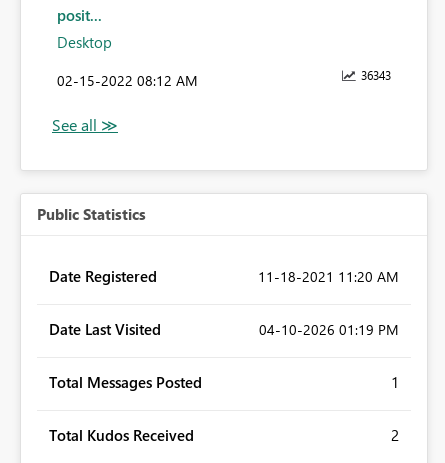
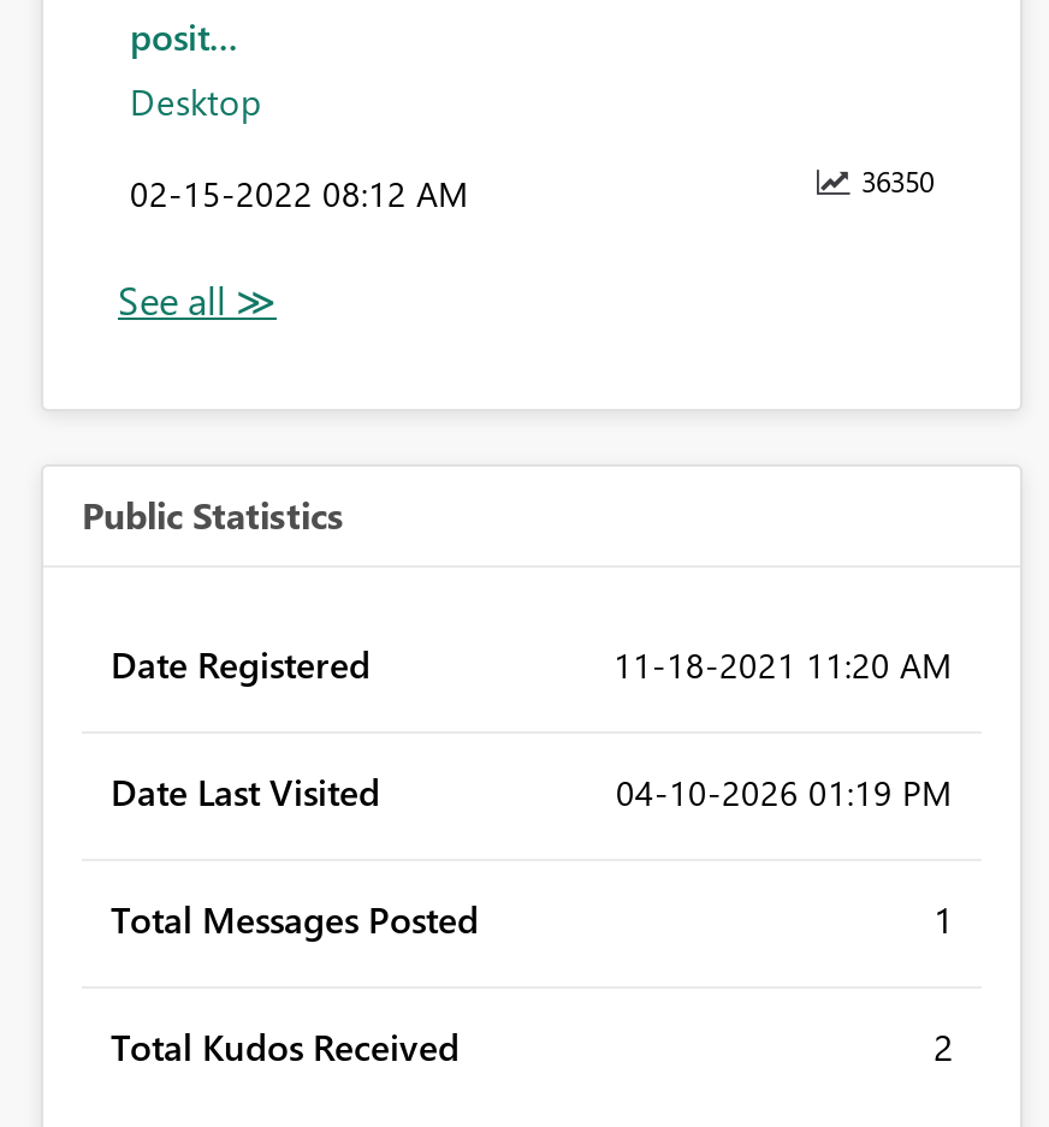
[358,67,391,83] 36343 -> [854,162,934,201] 36350

